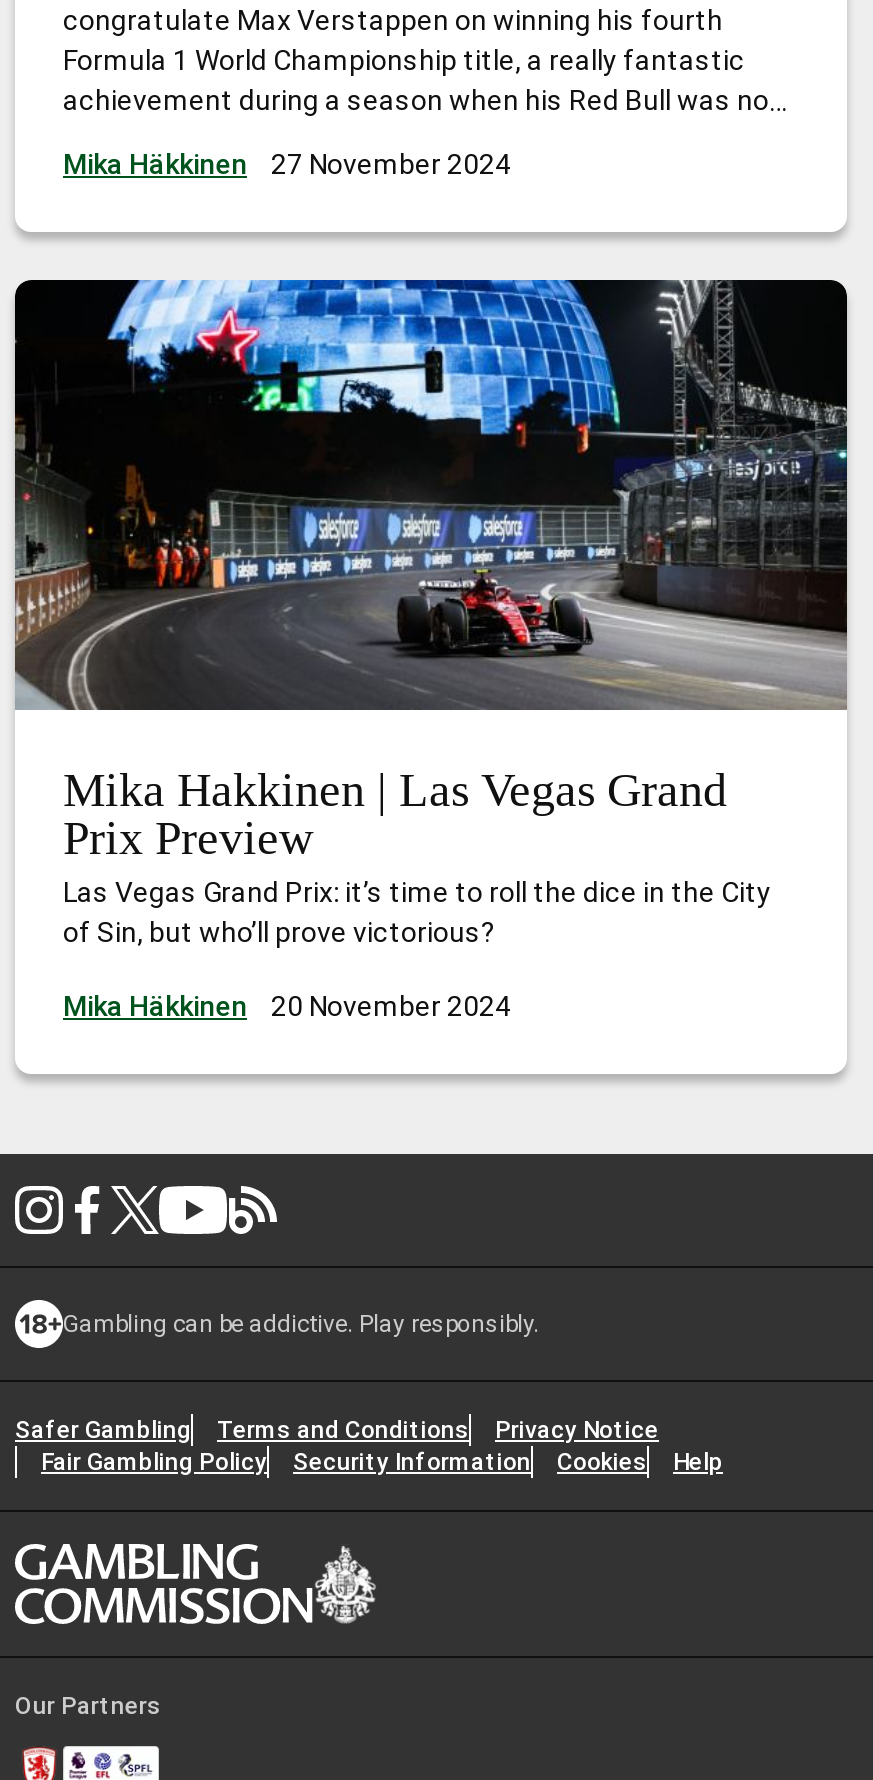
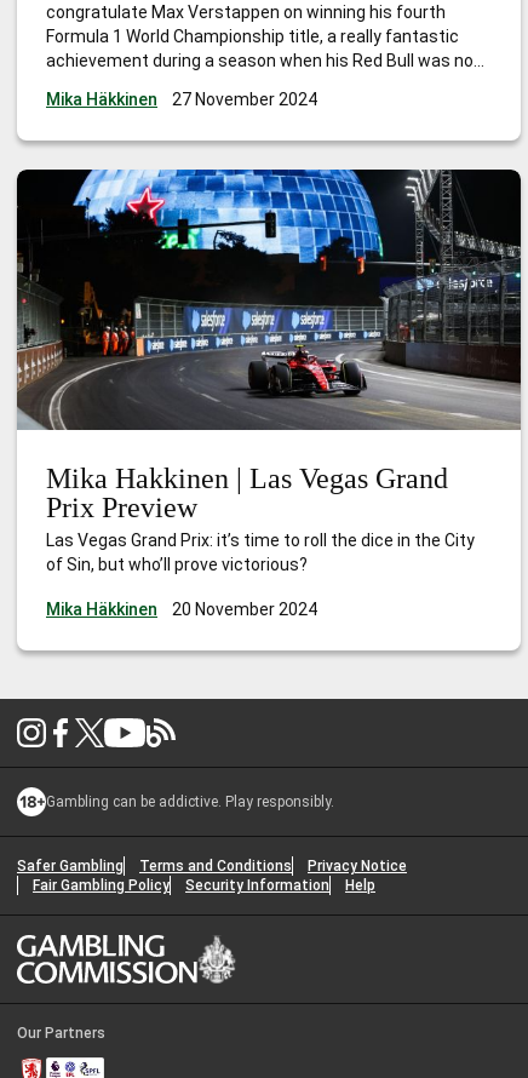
[557,1447,647,1475] Cookies -> none

